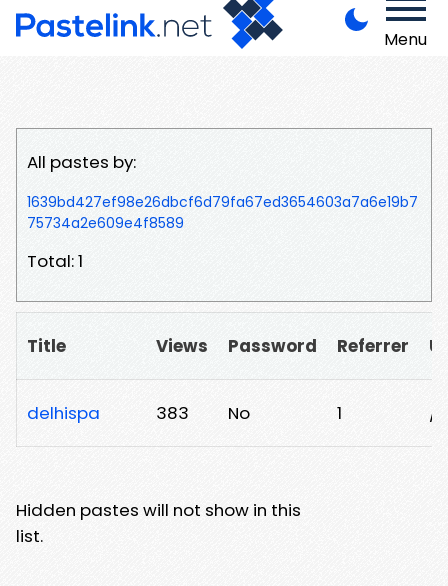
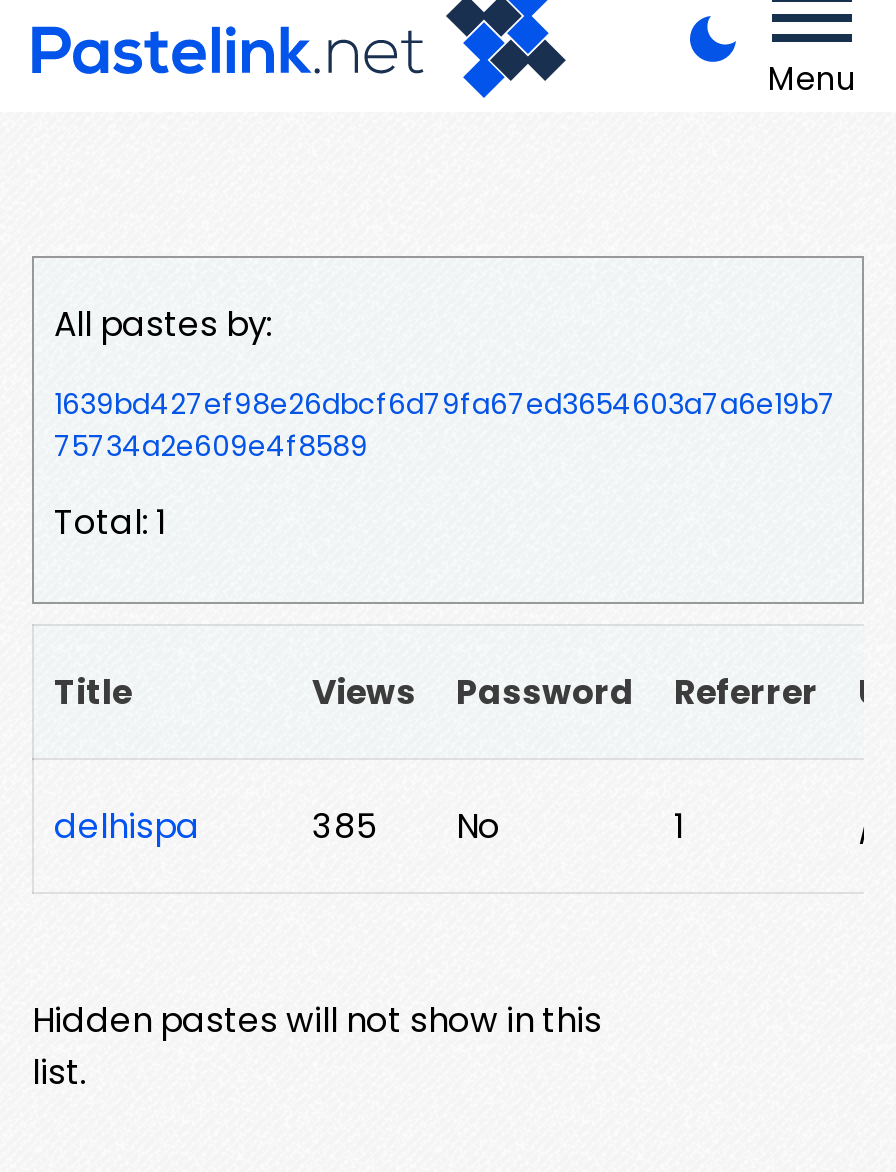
[156,401,250,425] 383 No -> [312,801,500,849] 385 No

